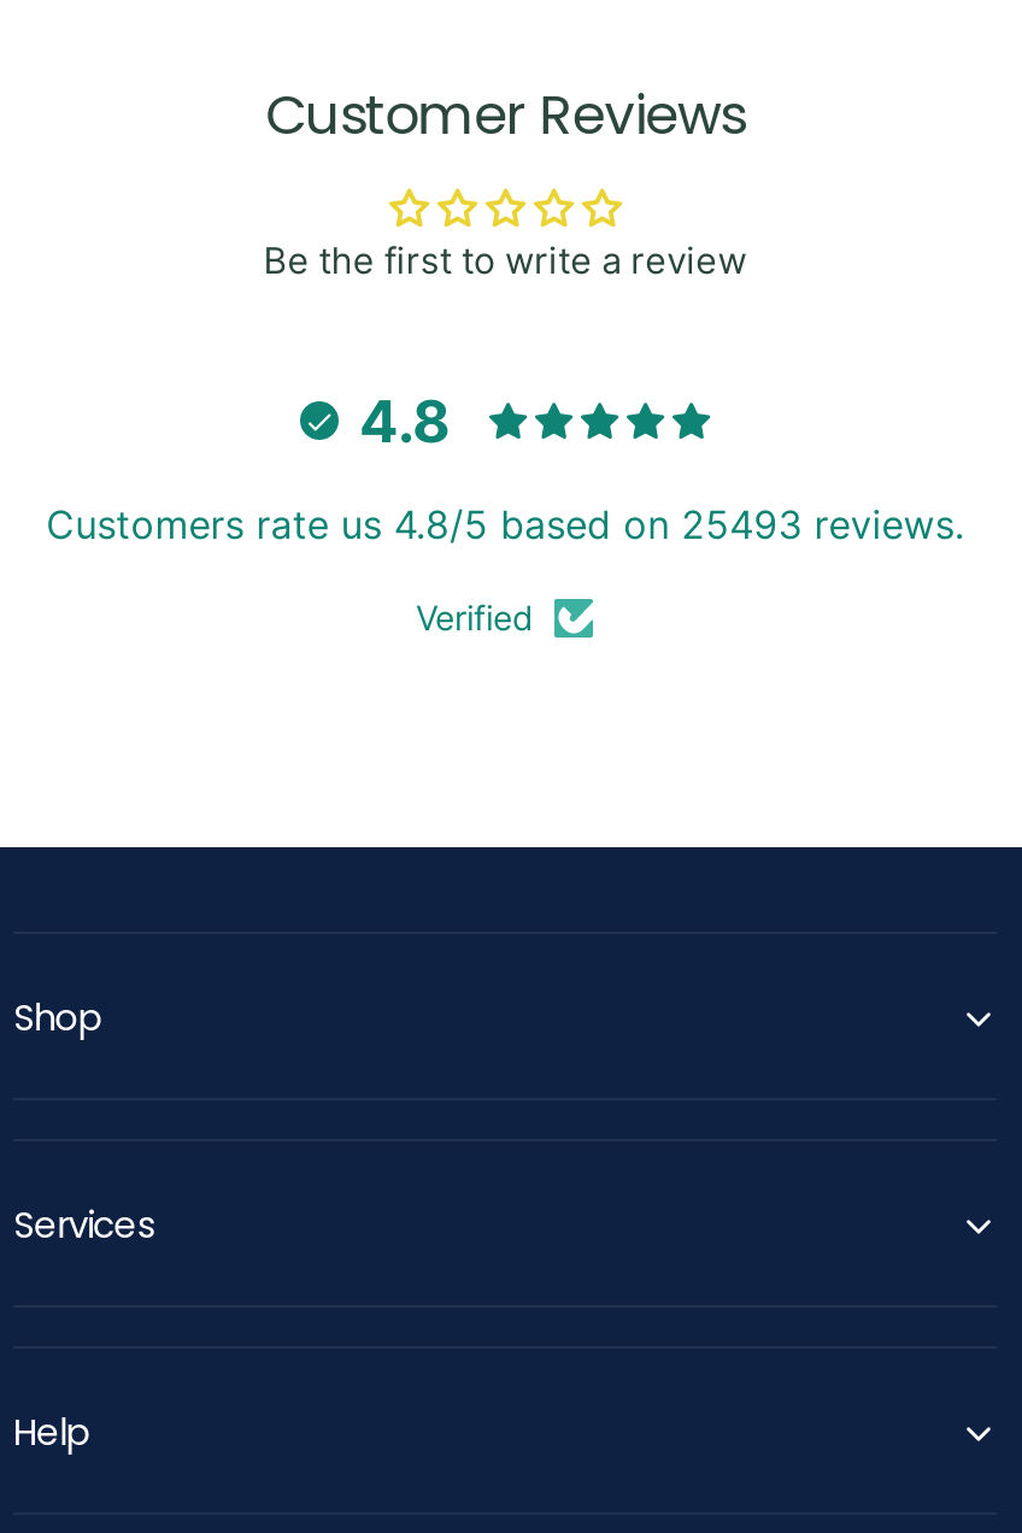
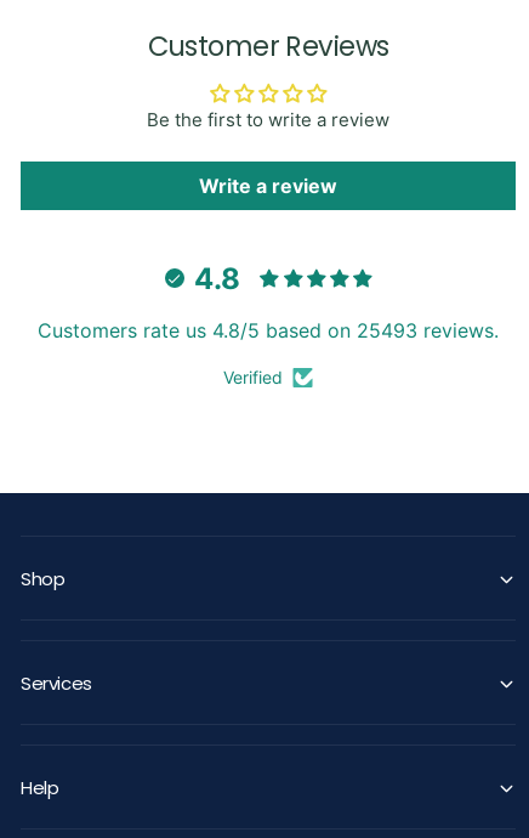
none -> [199,174,337,198] Write a review

